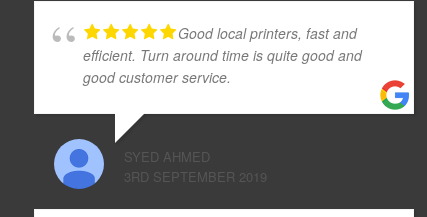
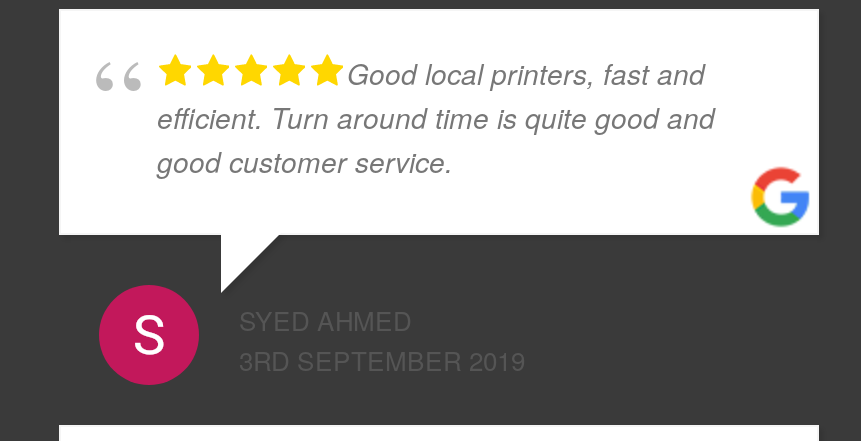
[53,138,105,190] [image] -> [97,283,201,387] [image]

